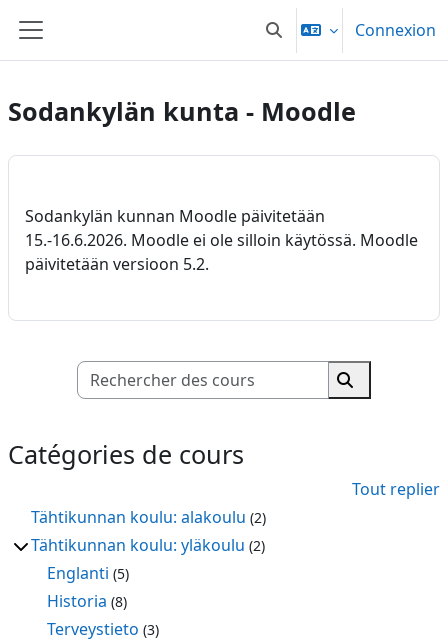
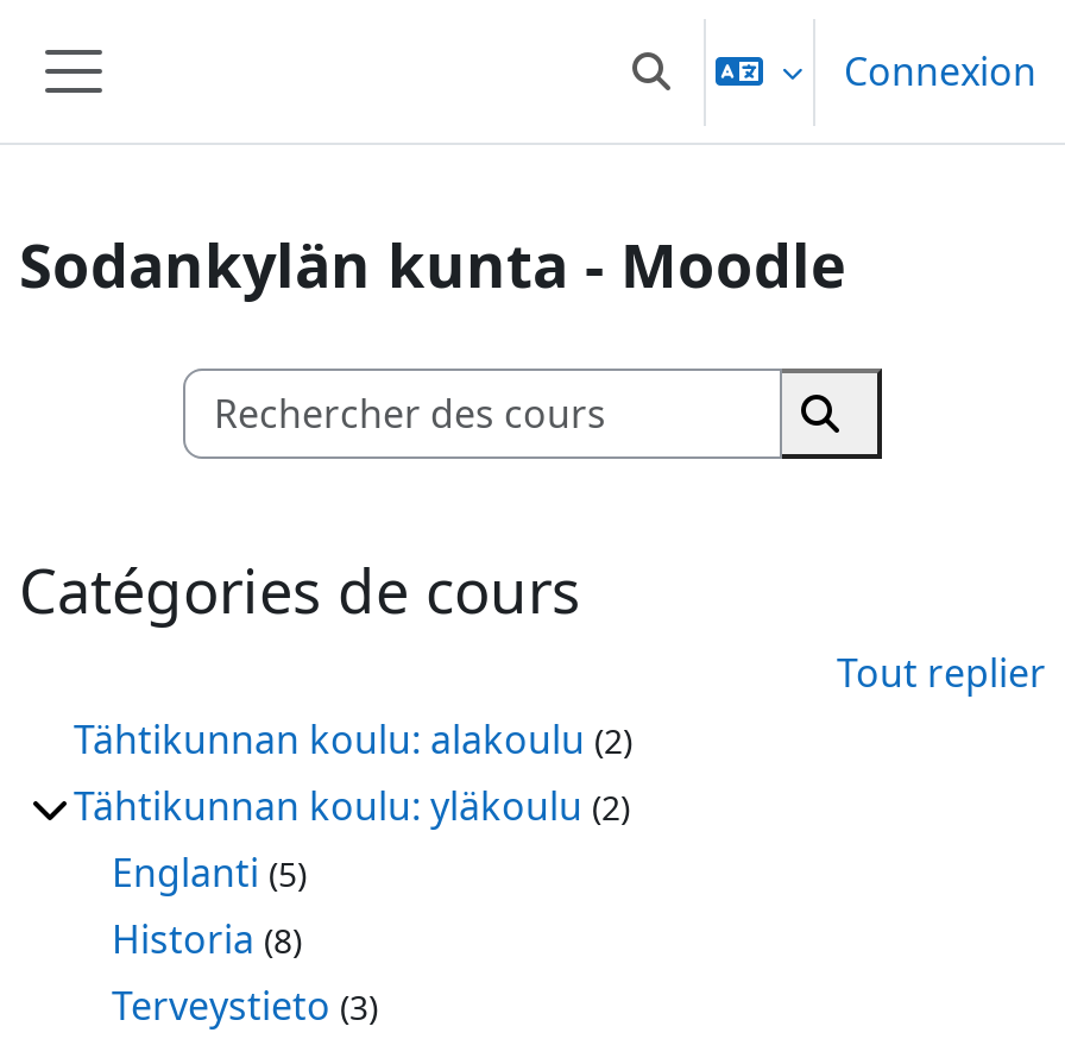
[25,205,418,275] Sodankylän kunnan Moodle päivitetään | 15.-16.6.2026. Moodle ei ole silloin käytössä. Moodle | päivitetään versioon 5.2. -> none

